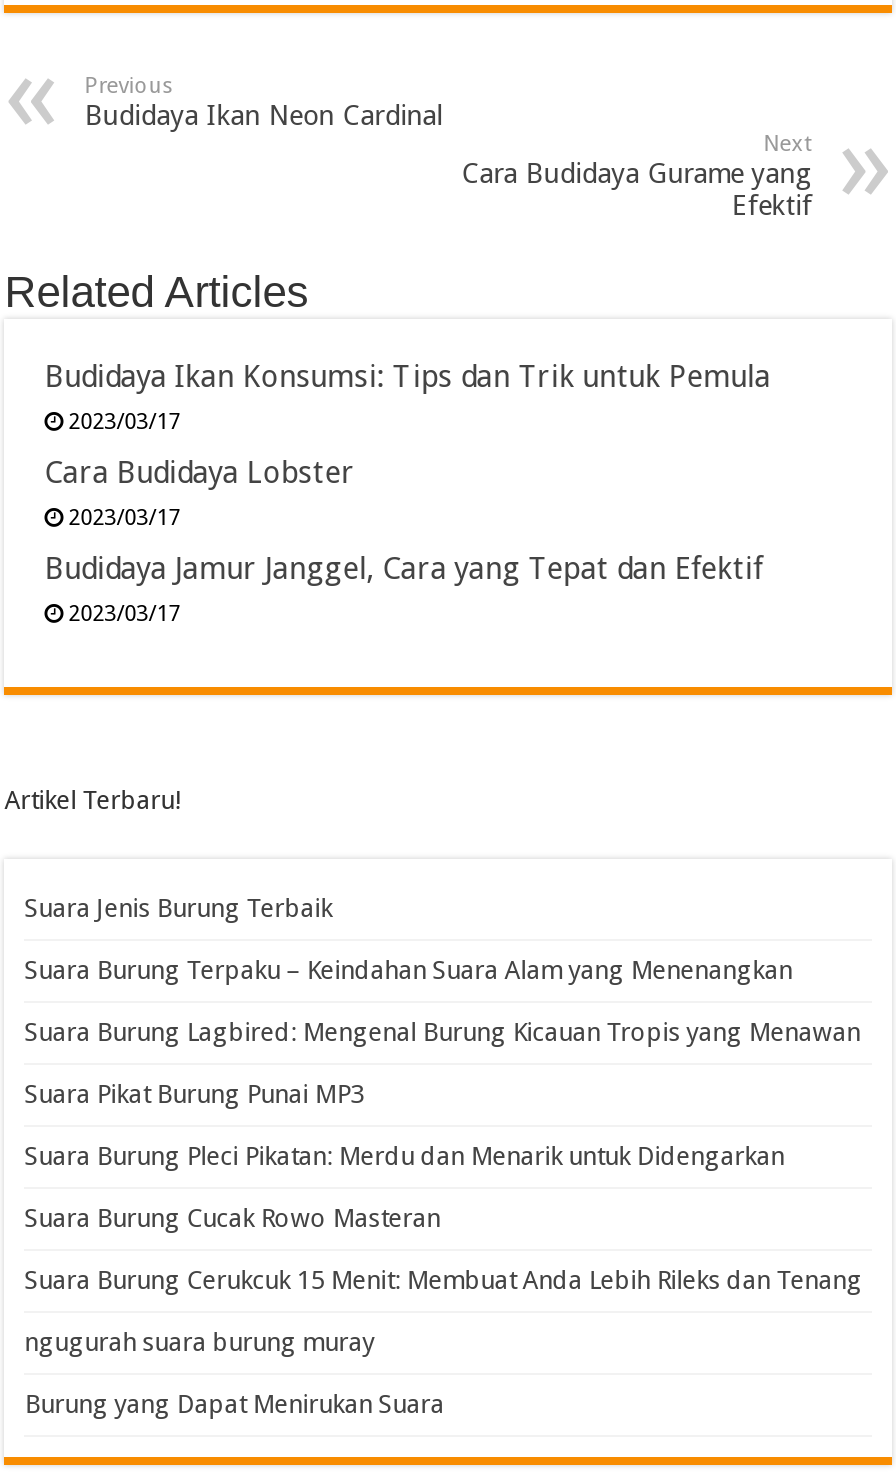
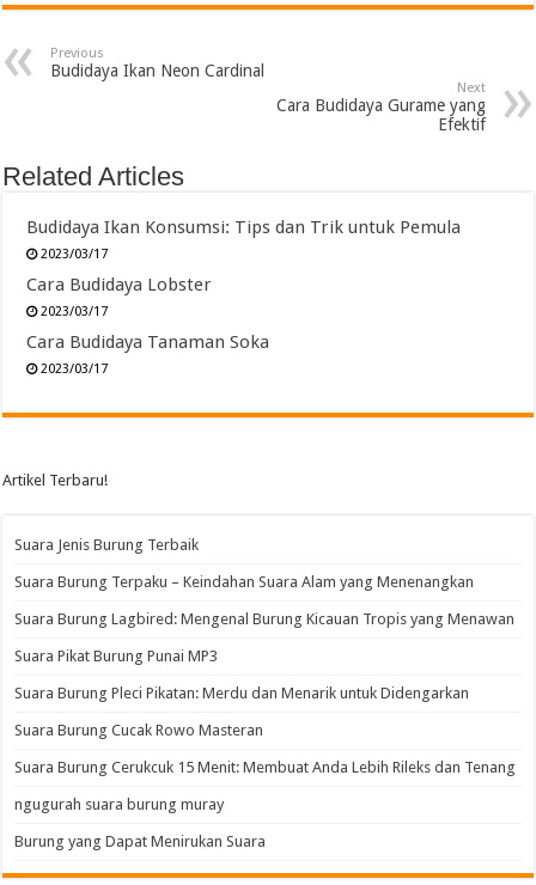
[44,551,762,587] Budidaya Jamur Janggel, Cara yang Tepat dan Efektif -> [27,332,269,353] Cara Budidaya Tanaman Soka

